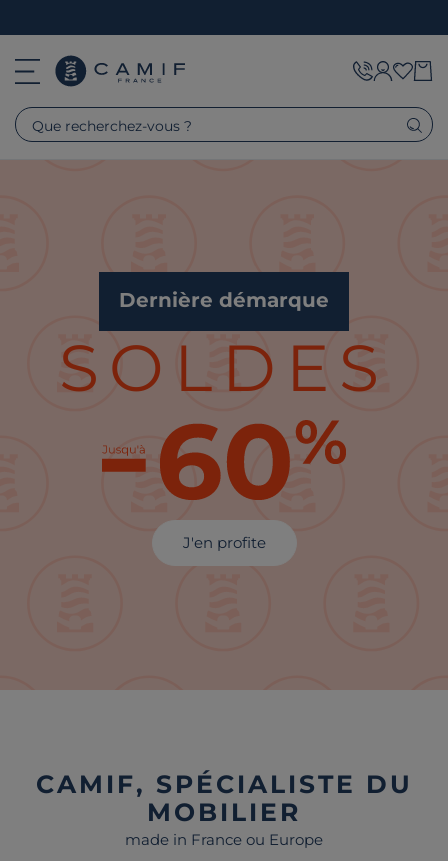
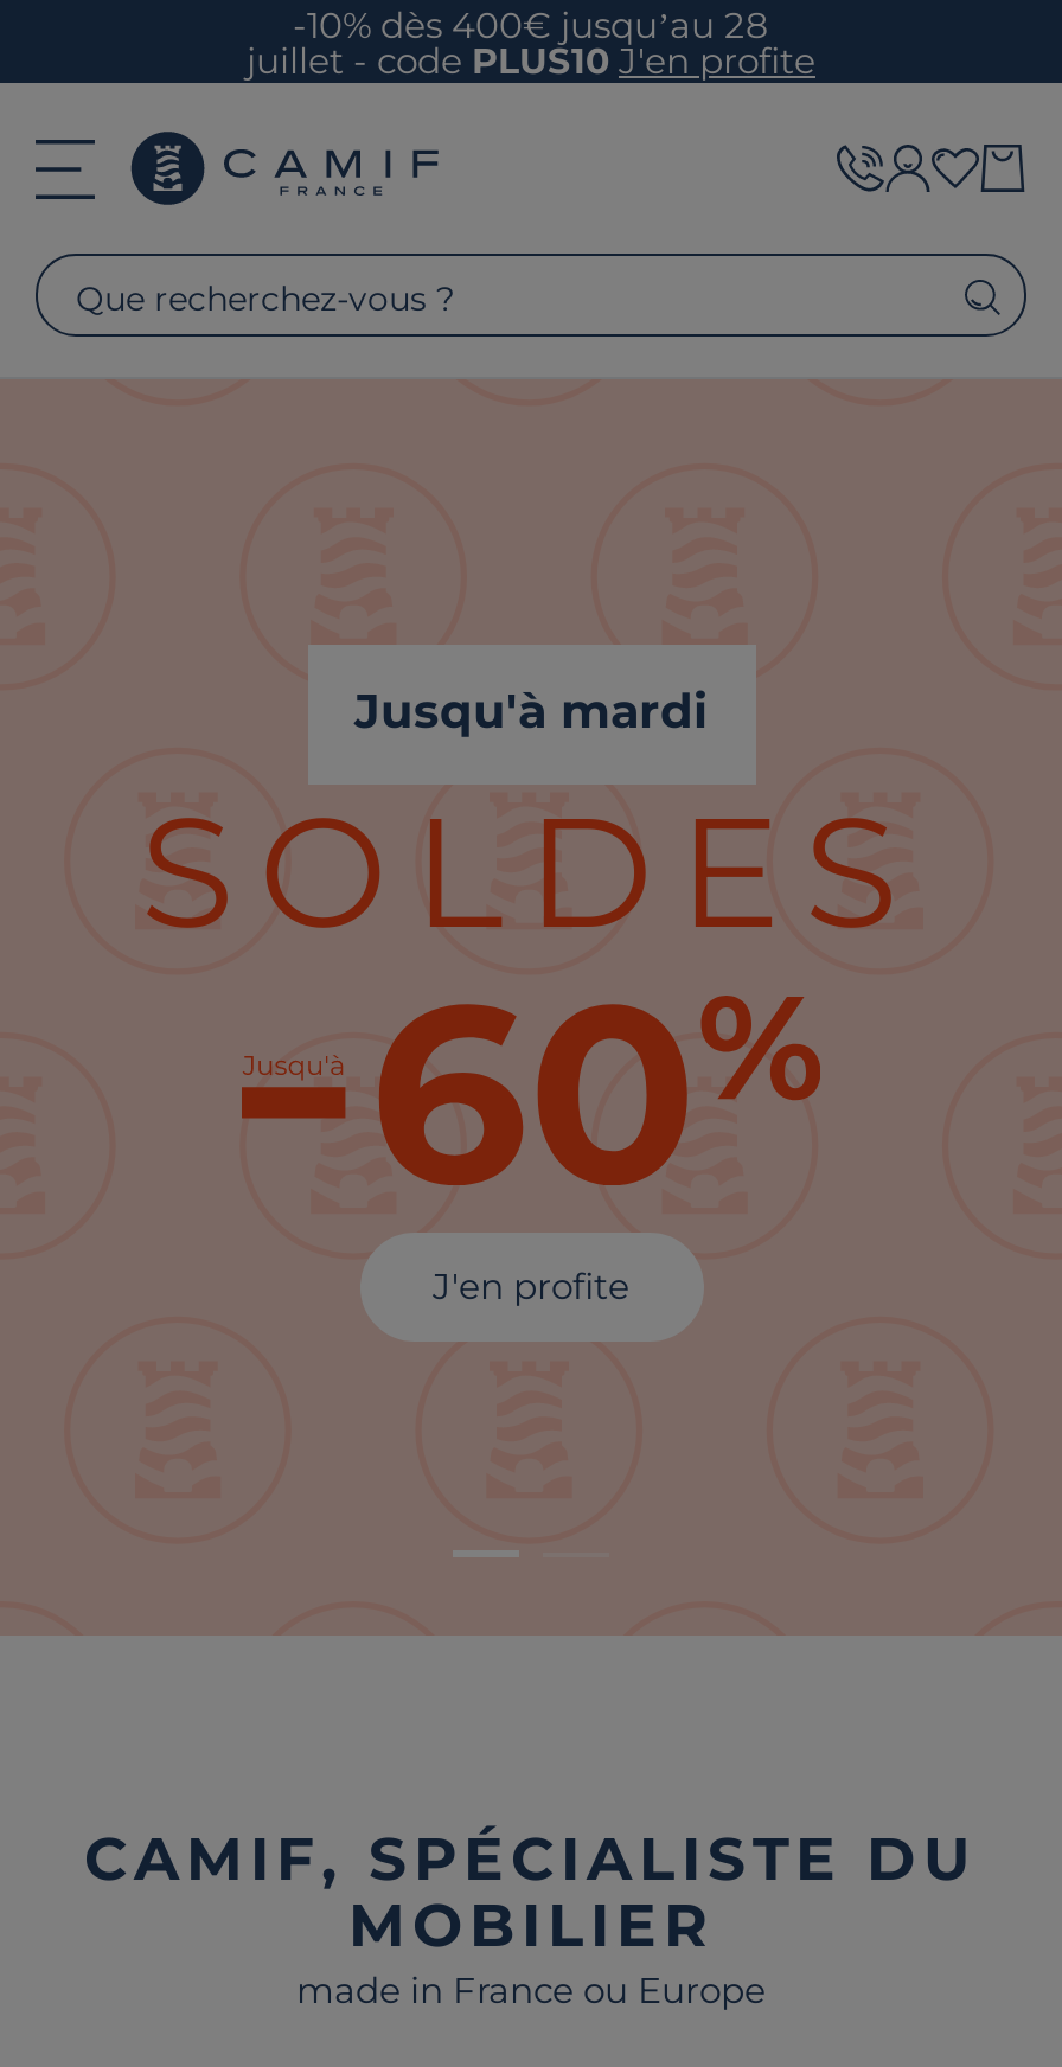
none -> [247,1,815,82] -10% dès 400€ jusqu’au 28 | juillet - codePLUS10 J'en profite
[119,288,329,312] Dernière démarque -> [354,683,708,740] Jusqu'à mardi

